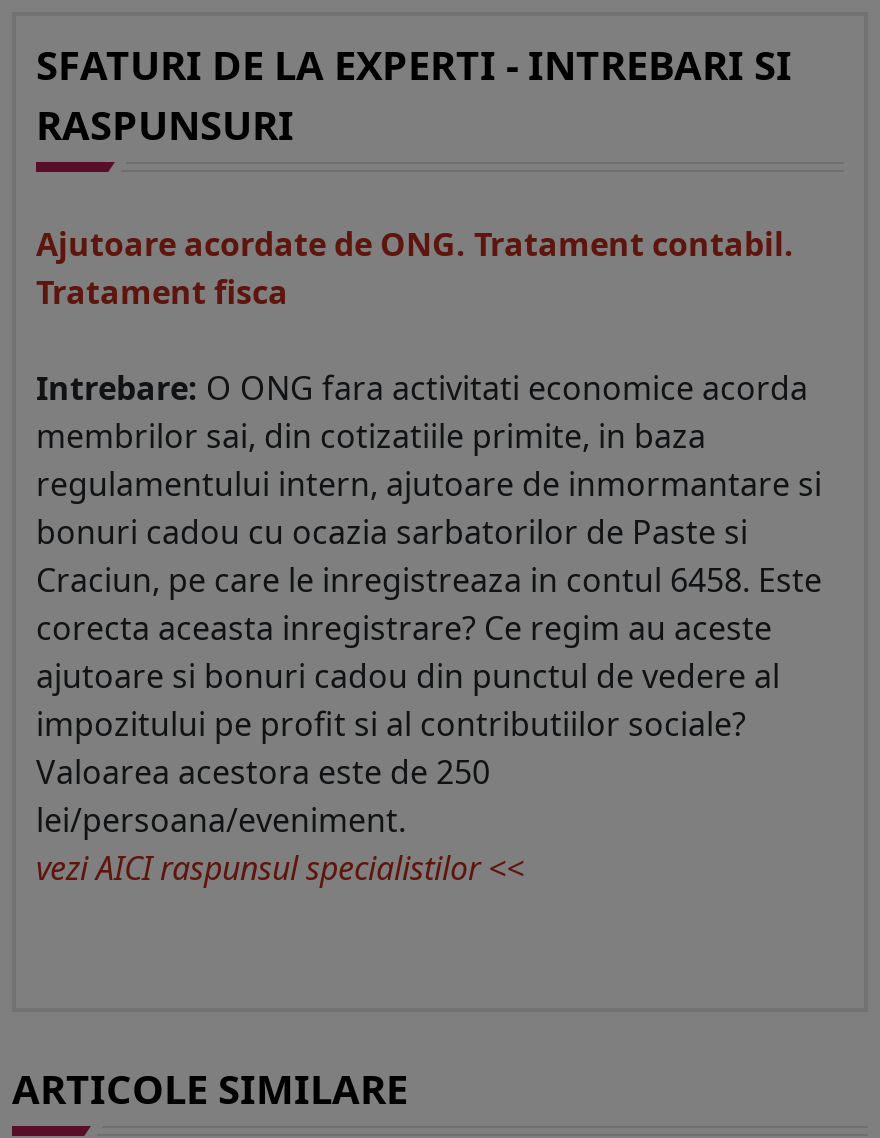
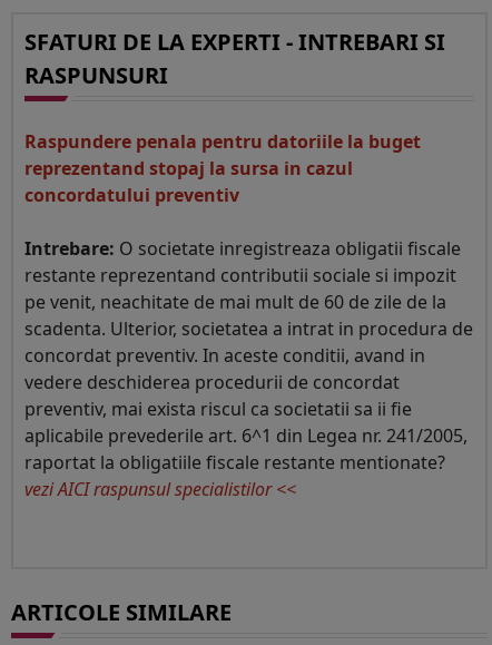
[36,221,794,313] Ajutoare acordate de ONG. Tratament contabil. | Tratament fisca -> [24,129,421,207] Raspundere penala pentru datoriile la buget | reprezentand stopaj la sursa in cazul | concordatului preventiv
[36,365,822,841] Intrebare: O ONG fara activitati economice acorda | membrilor sai, din cotizatiile primite, in baza | regulamentului intern, ajutoare de inmormantare si | bonuri cadou cu ocazia sarbatorilor de Paste si | Craciun, pe care le inregistreaza in contul 6458. Este | corecta aceasta inregistrare? Ce regim au aceste | ajutoare si bonuri cadou din punctul de vedere al | impozitului pe profit si al contributiilor sociale? | Valoarea acestora este de 250 | lei/persoana/eveniment. -> [24,236,473,474] Intrebare: O societate inregistreaza obligatii fiscale | restante reprezentand contributii sociale si impozit | pe venit, neachitate de mai mult de 60 de zile de la | scadenta. Ulterior, societatea a intrat in procedura de | concordat preventiv. In aceste conditii, avand in | vedere deschiderea procedurii de concordat | preventiv, mai exista riscul ca societatii sa ii fie | aplicabile prevederile art. 6^1 din Legea nr. 241/2005, | raportat la obligatiile fiscale restante mentionate?

